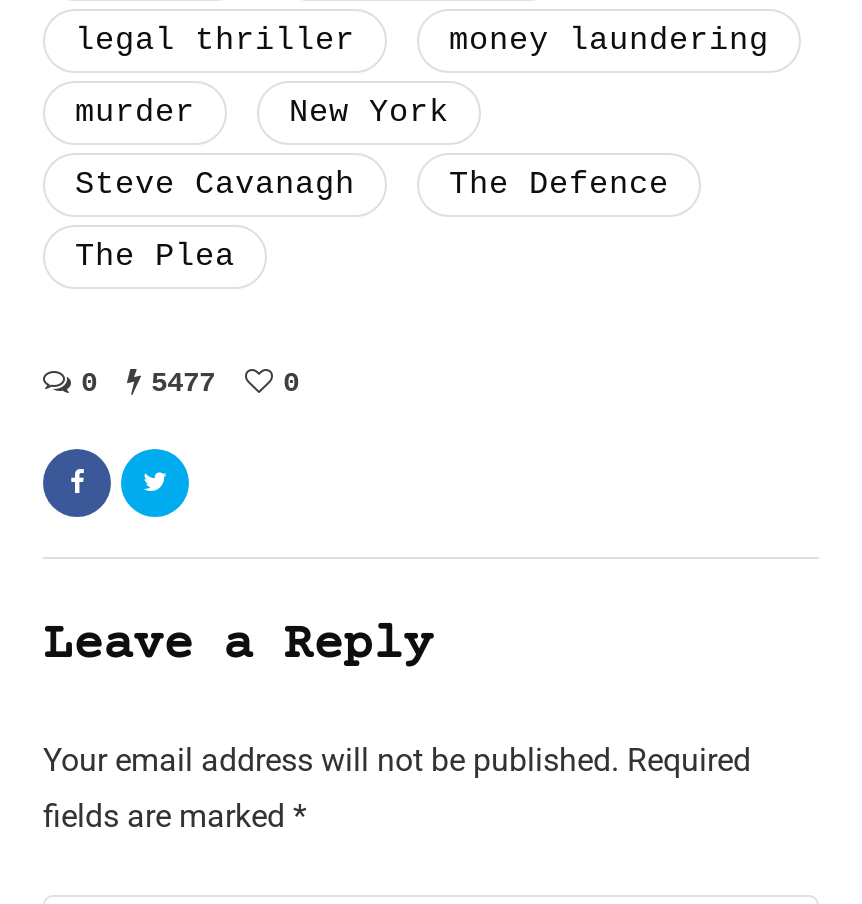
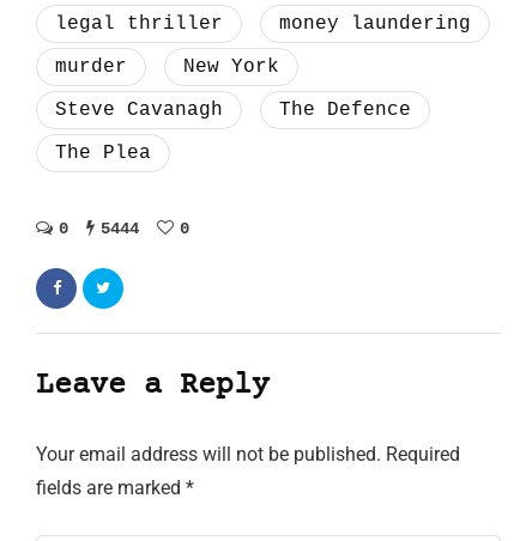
[81,366,215,398] 0 5477 -> [59,219,139,238] 0 5444

